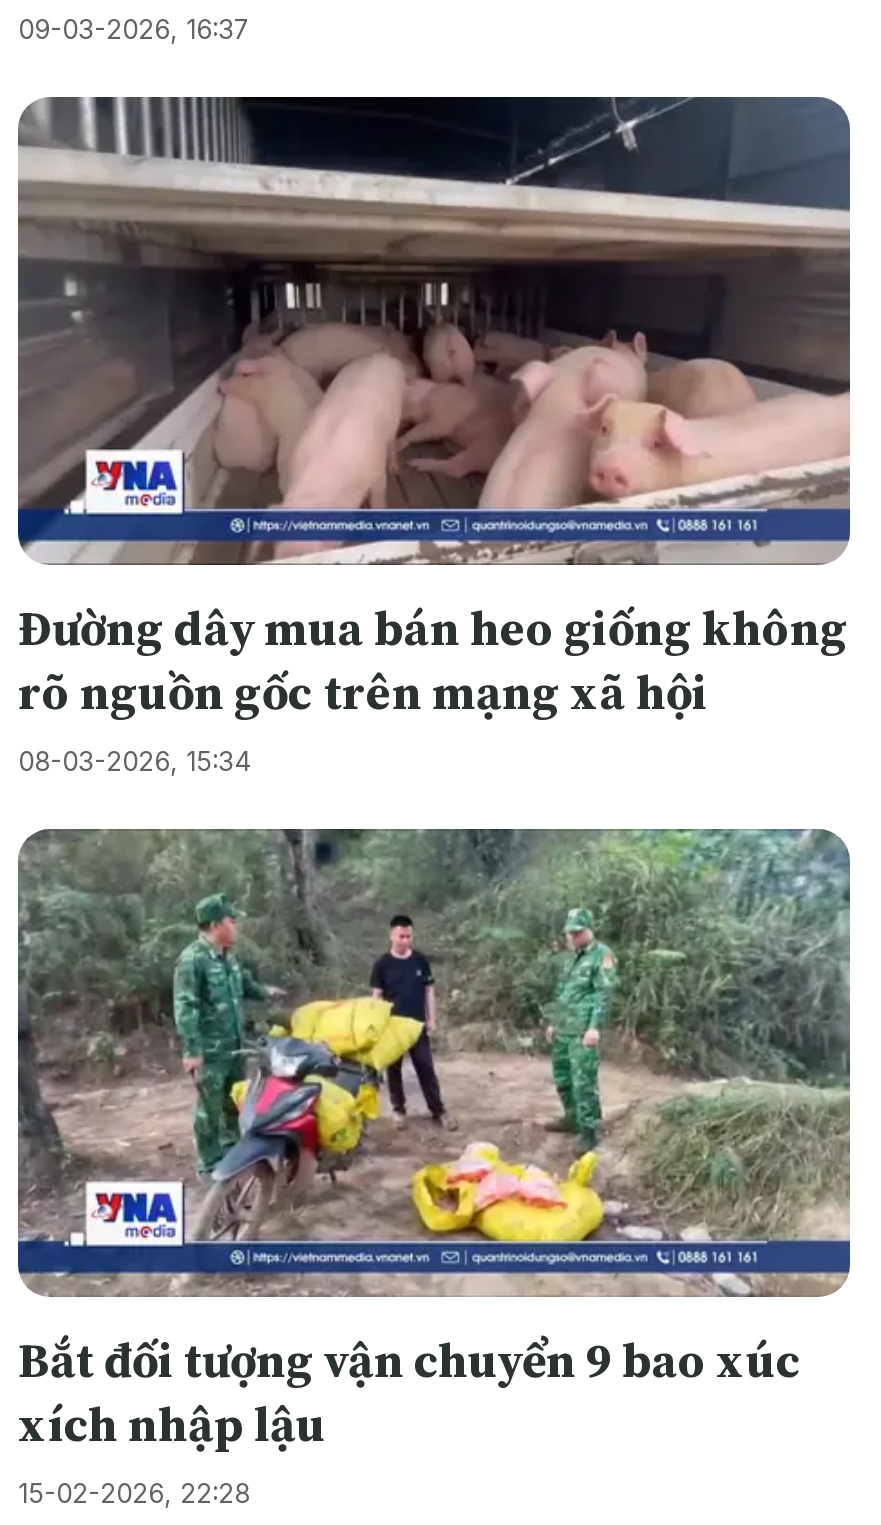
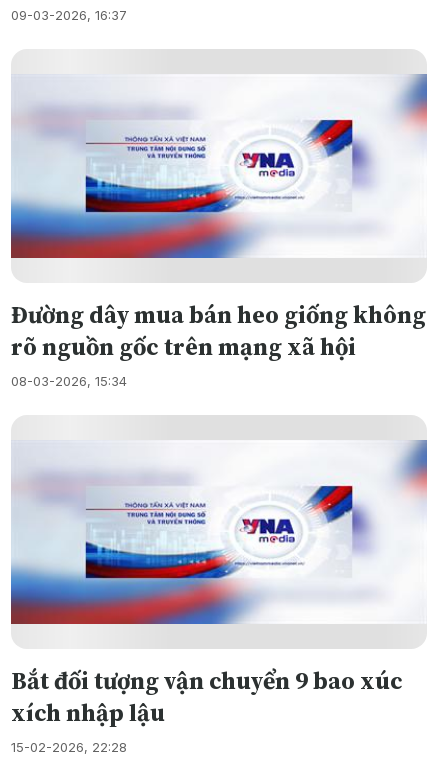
[16,95,852,567] [image] -> [10,49,427,283] [image]
[16,827,852,1299] [image] -> [10,415,428,649] [image]

